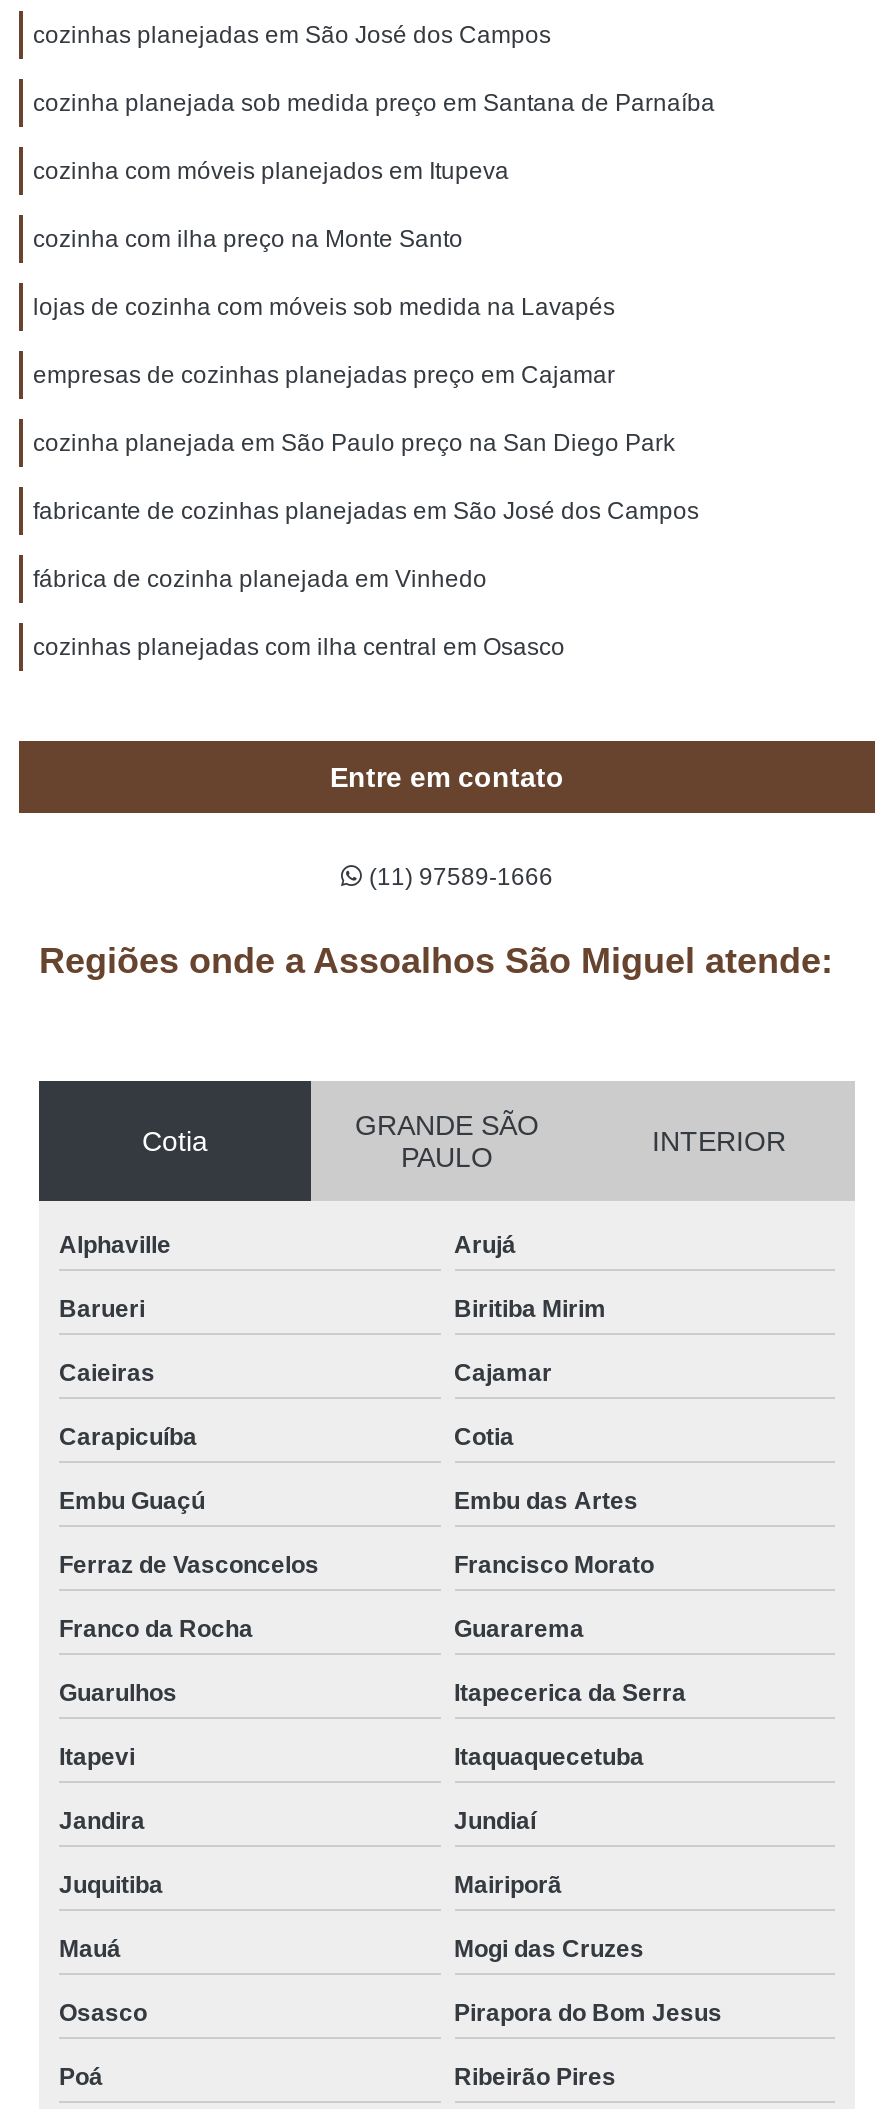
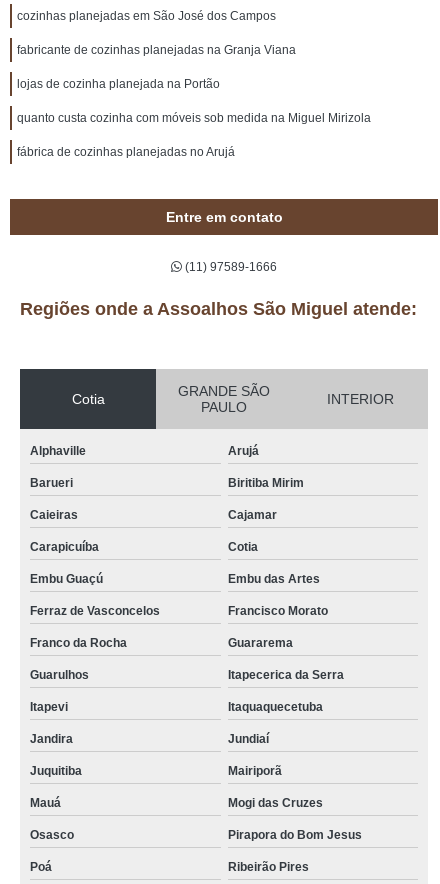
[33,89,715,661] cozinha planejada sob medida preço em Santana de Parnaíba | cozinha com móveis planejados em Itupeva | cozinha com ilha preço na Monte Santo | lojas de cozinha com móveis sob medida na Lavapés | empresas de cozinhas planejadas preço em Cajamar | cozinha planejada em São Paulo preço na San Diego Park | fabricante de cozinhas planejadas em São José dos Campos | fábrica de cozinha planejada em Vinhedo | cozinhas planejadas com ilha central em Osasco -> [17,43,371,159] fabricante de cozinhas planejadas na Granja Viana | lojas de cozinha planejada na Portão | quanto custa cozinha com móveis sob medida na Miguel Mirizola | fábrica de cozinhas planejadas no Arujá

